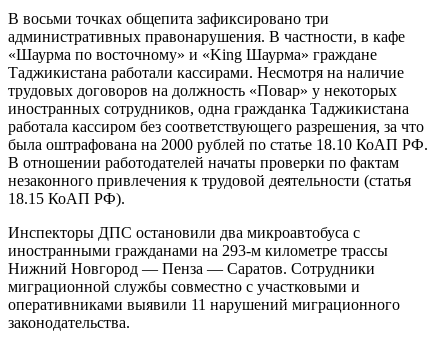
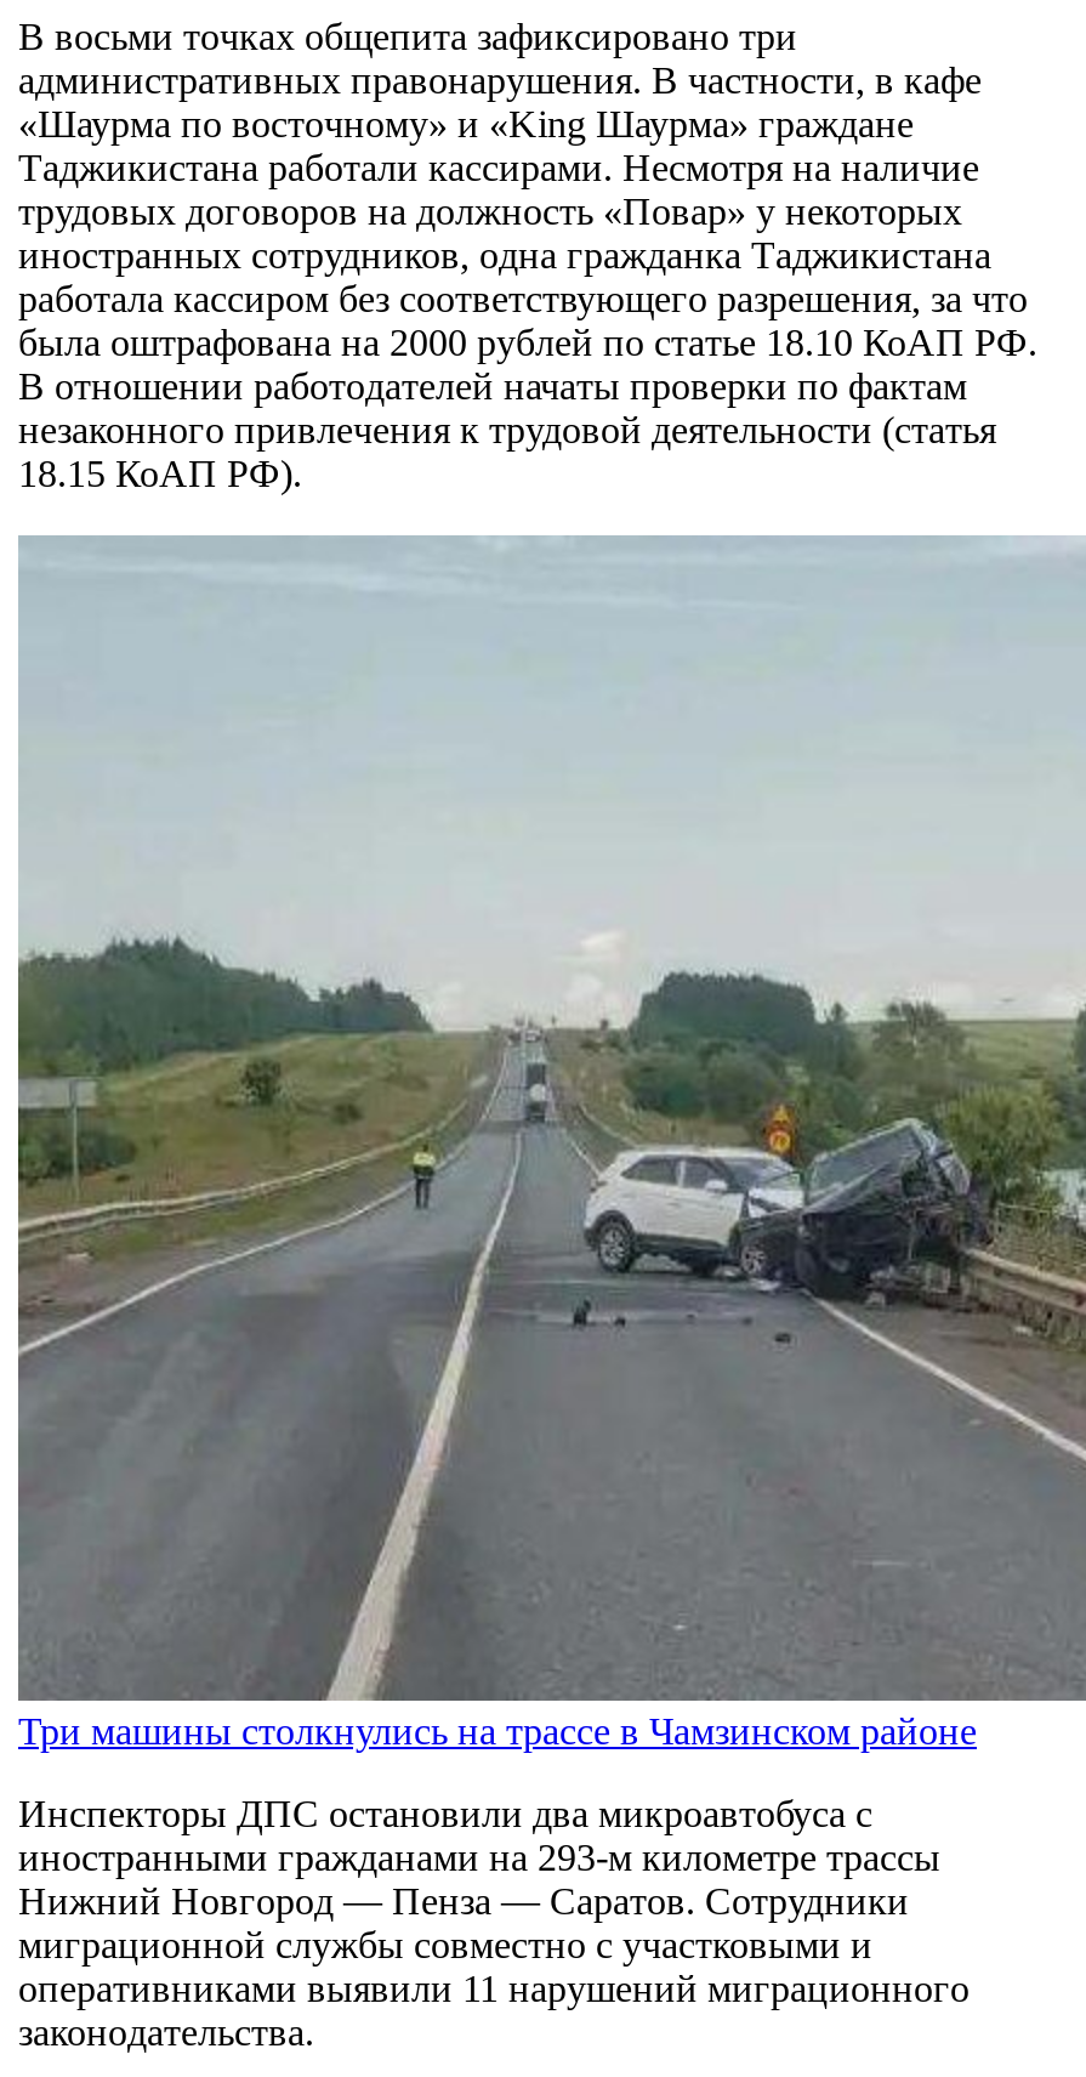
none -> [16,535,1079,1751] [image] | Три машины столкнулись на трассе в Чамзинском районе

